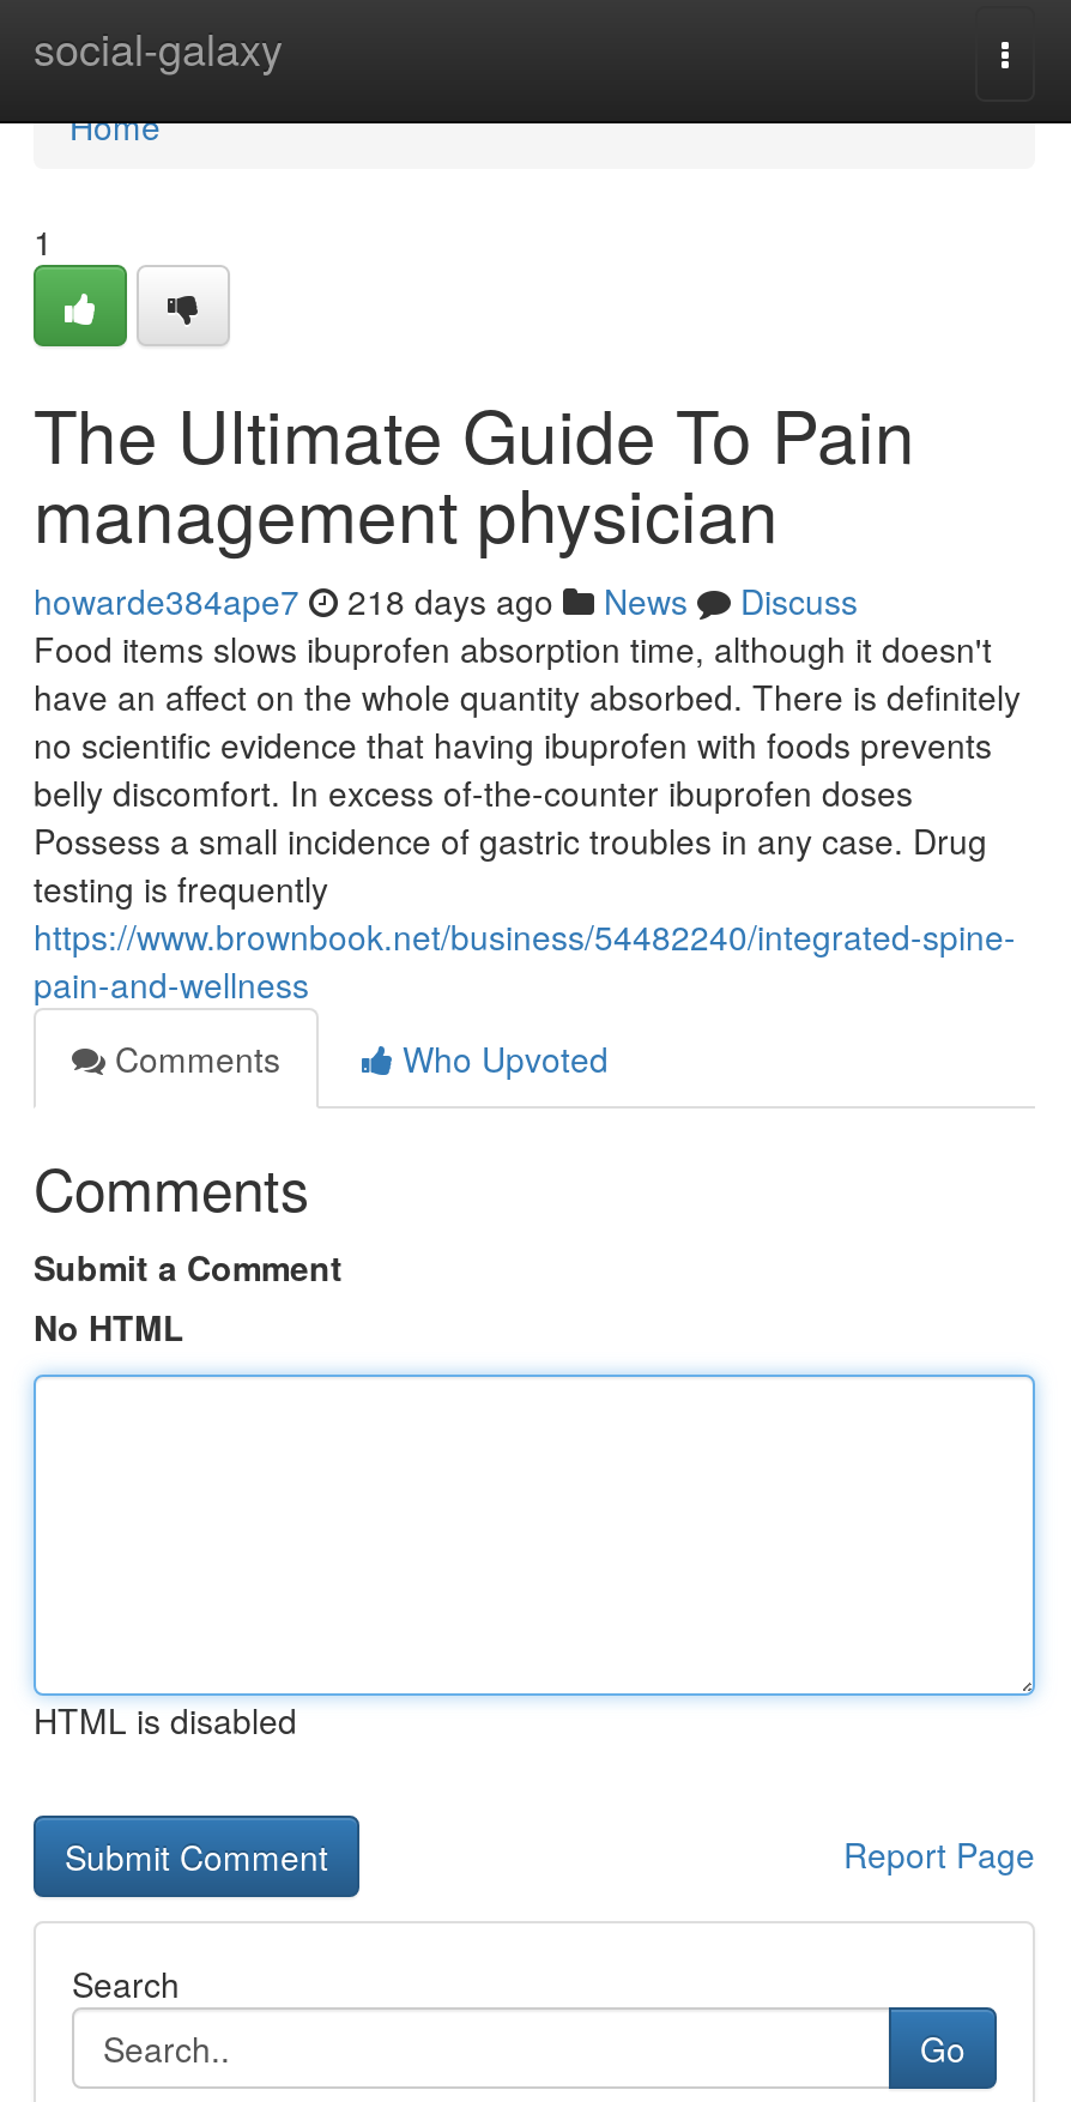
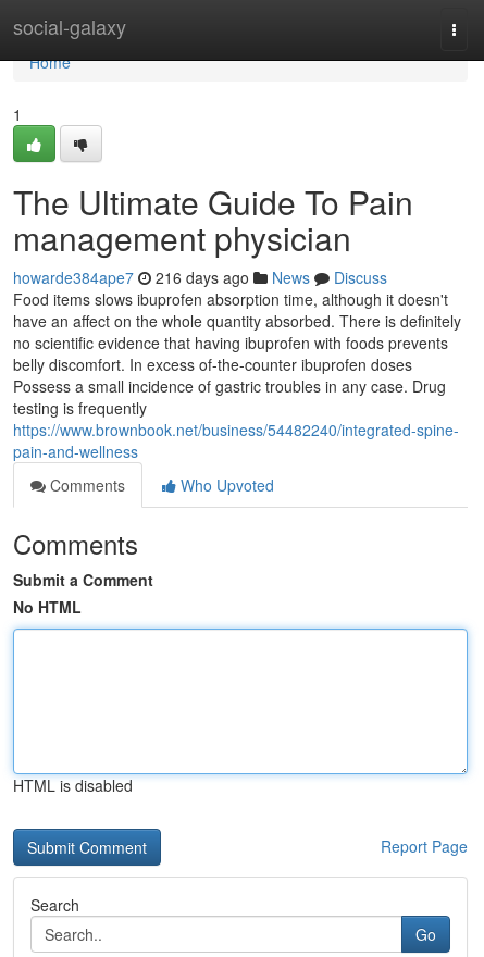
[34,576,858,624] howarde384ape7 218 days ago News Discuss -> [13,266,387,288] howarde384ape7 216 days ago News Discuss

